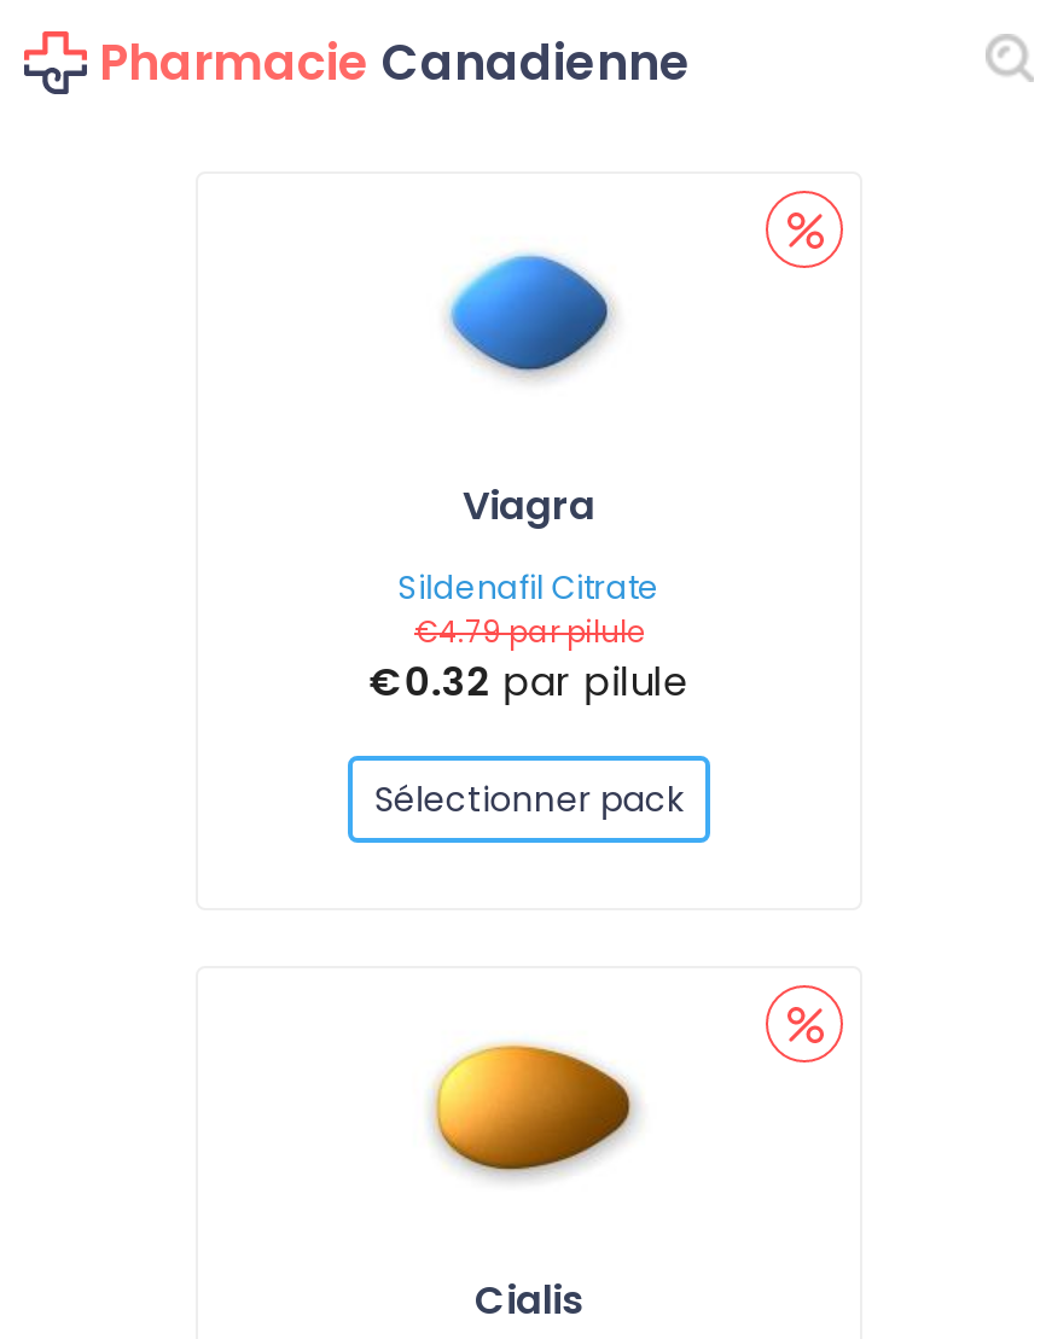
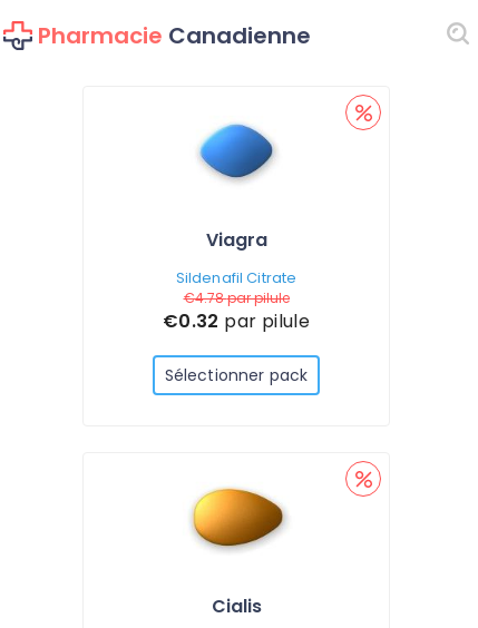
[414,611,644,652] €4.79par pilule -> [183,288,289,307] €4.78par pilule

